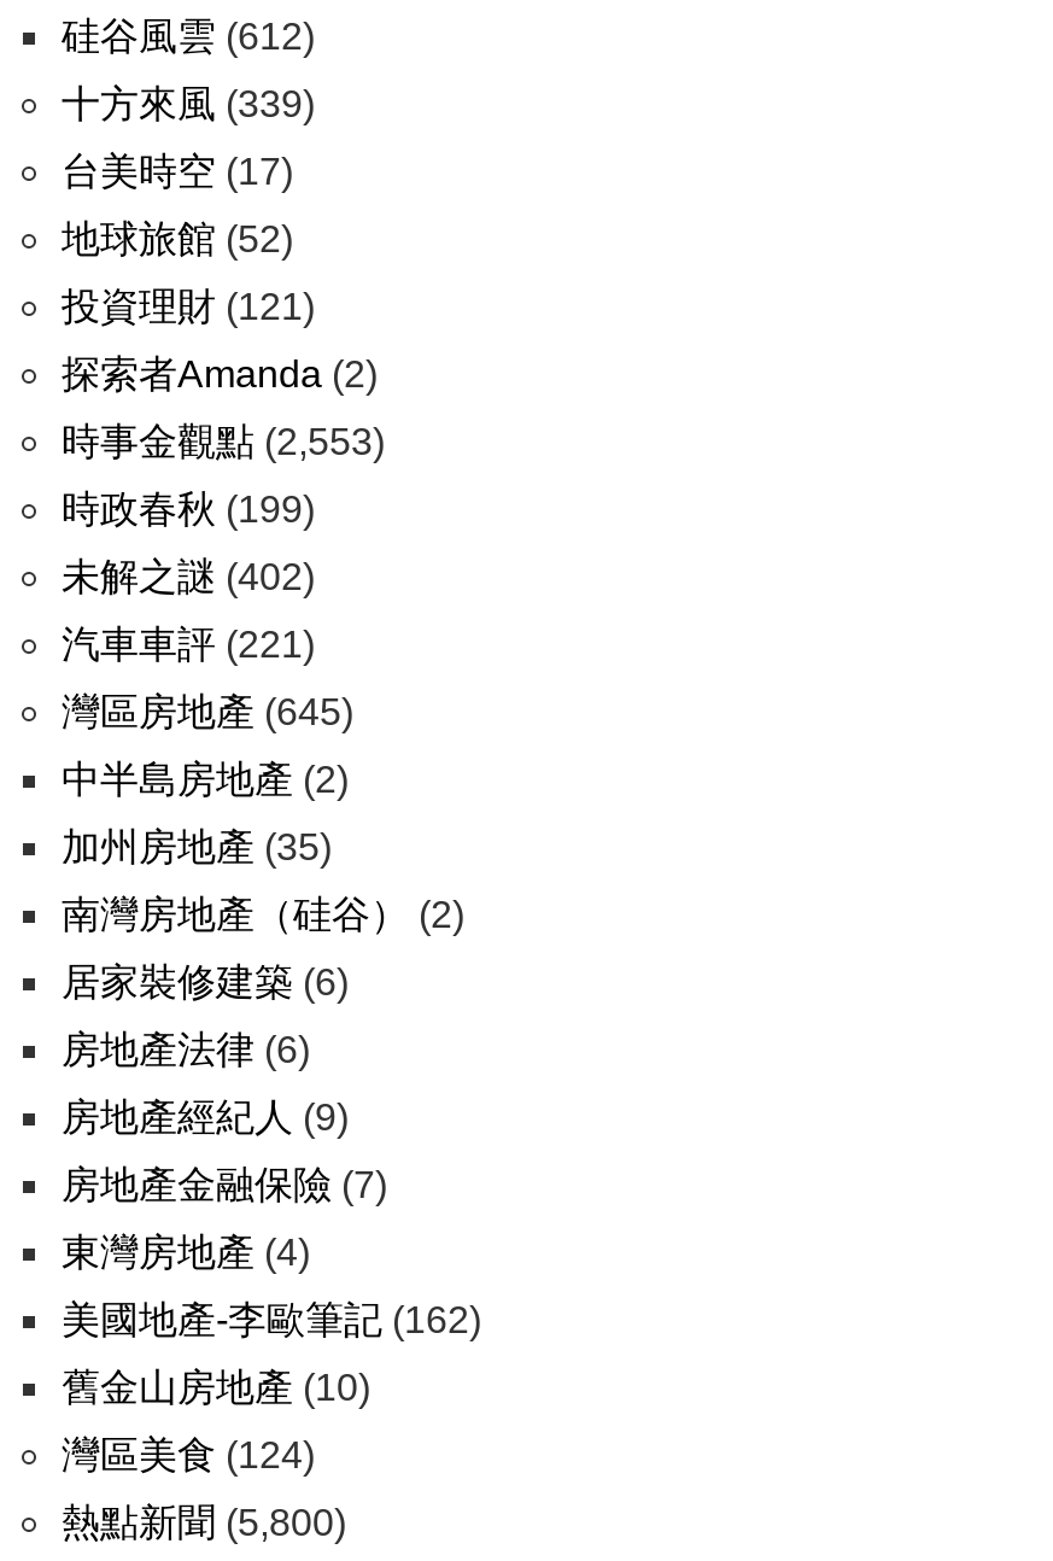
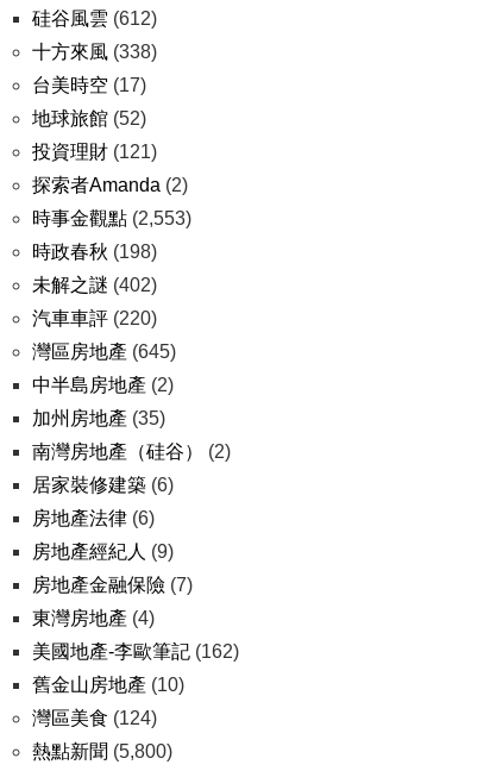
[62,83,315,124] 十方來風(339) -> [32,42,157,62] 十方來風(338)
[62,489,315,530] 時政春秋(199) -> [32,242,157,262] 時政春秋(198)
[62,624,315,665] 汽車車評(221) -> [32,308,157,328] 汽車車評(220)

